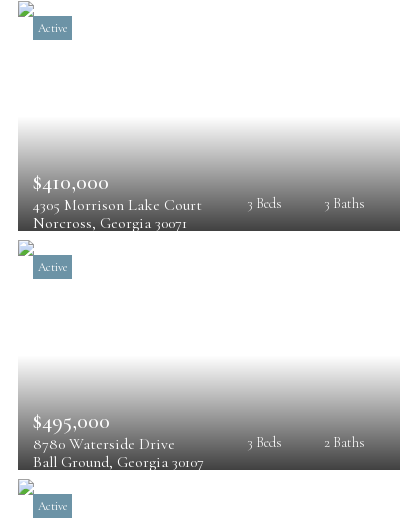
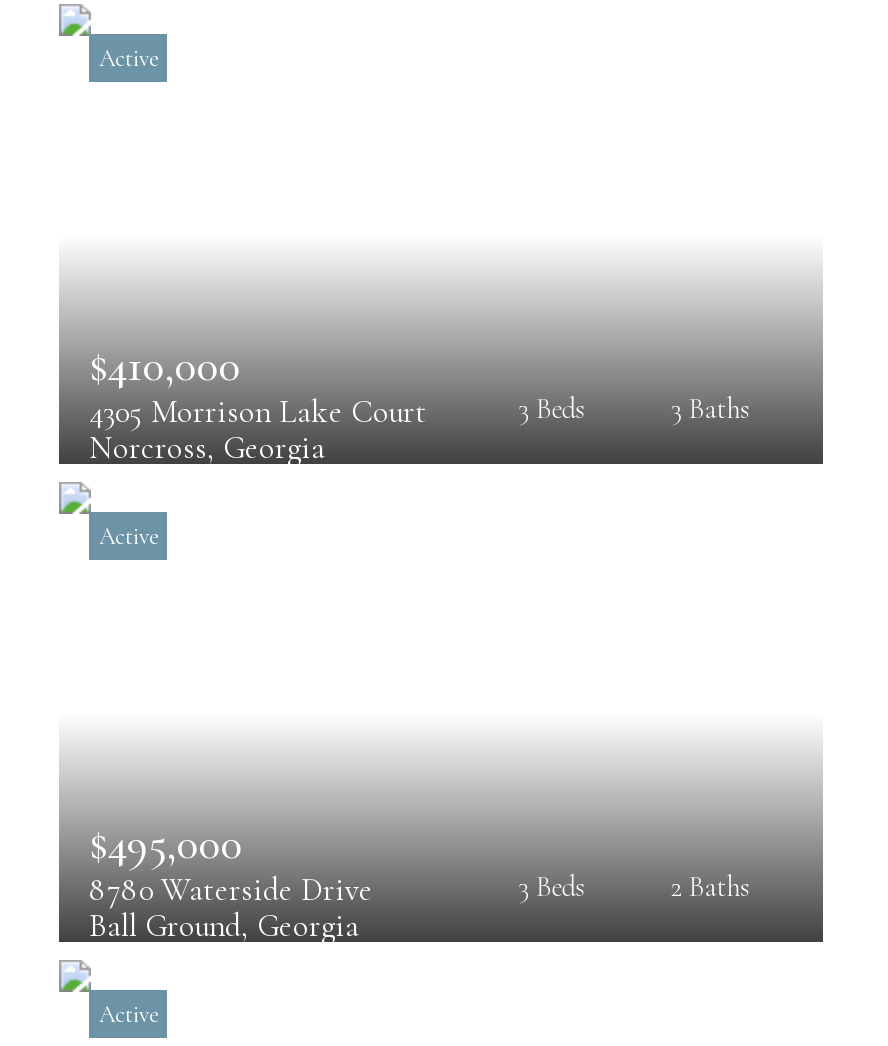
[33,213,187,233] Norcross, Georgia 30071 -> [89,428,325,468] Norcross, Georgia
[33,452,204,472] Ball Ground, Georgia 30107 -> [89,906,359,946] Ball Ground, Georgia

